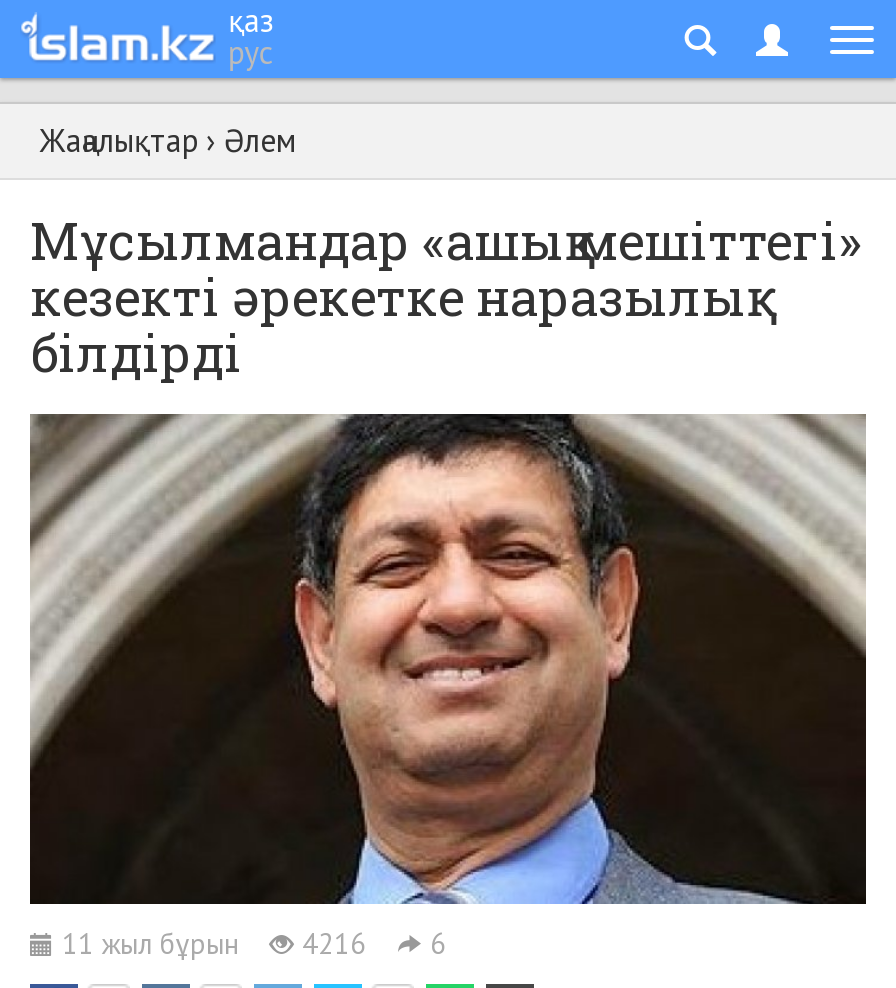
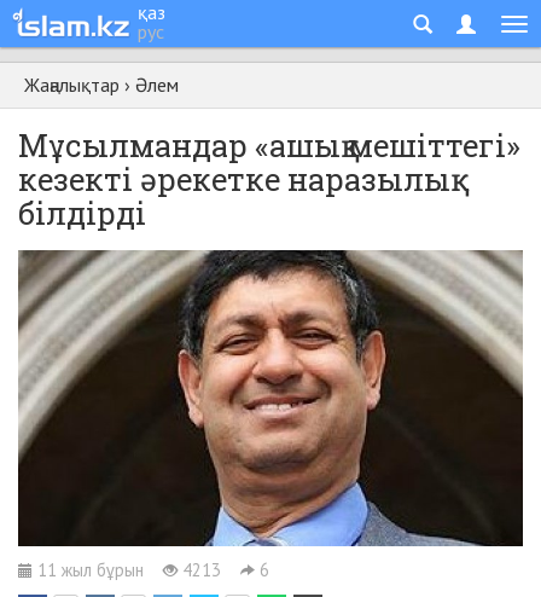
[54,925,446,963] 11 жыл бұрын 4216 6 -> [33,559,269,582] 11 жыл бұрын 4213 6

